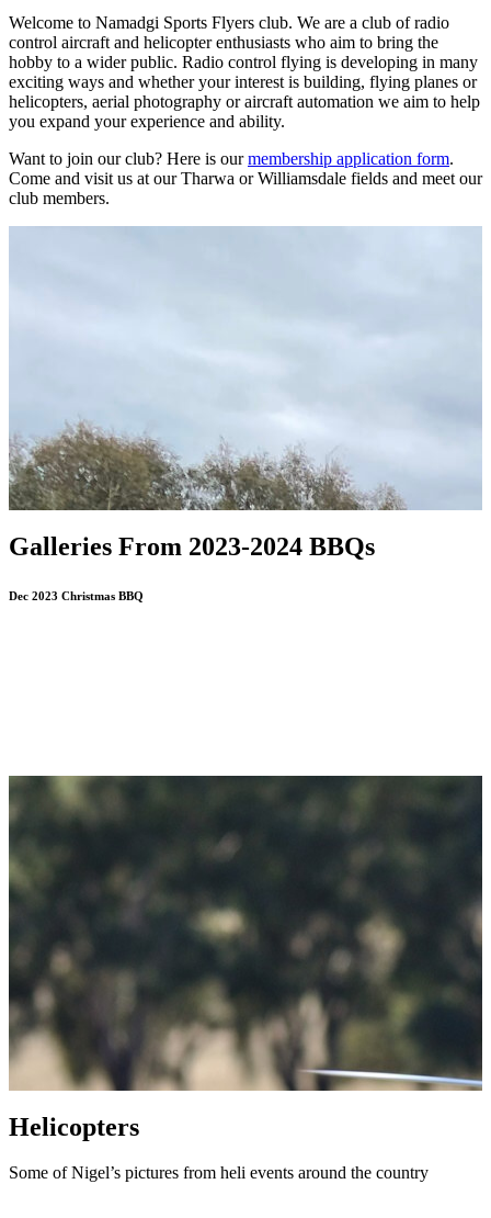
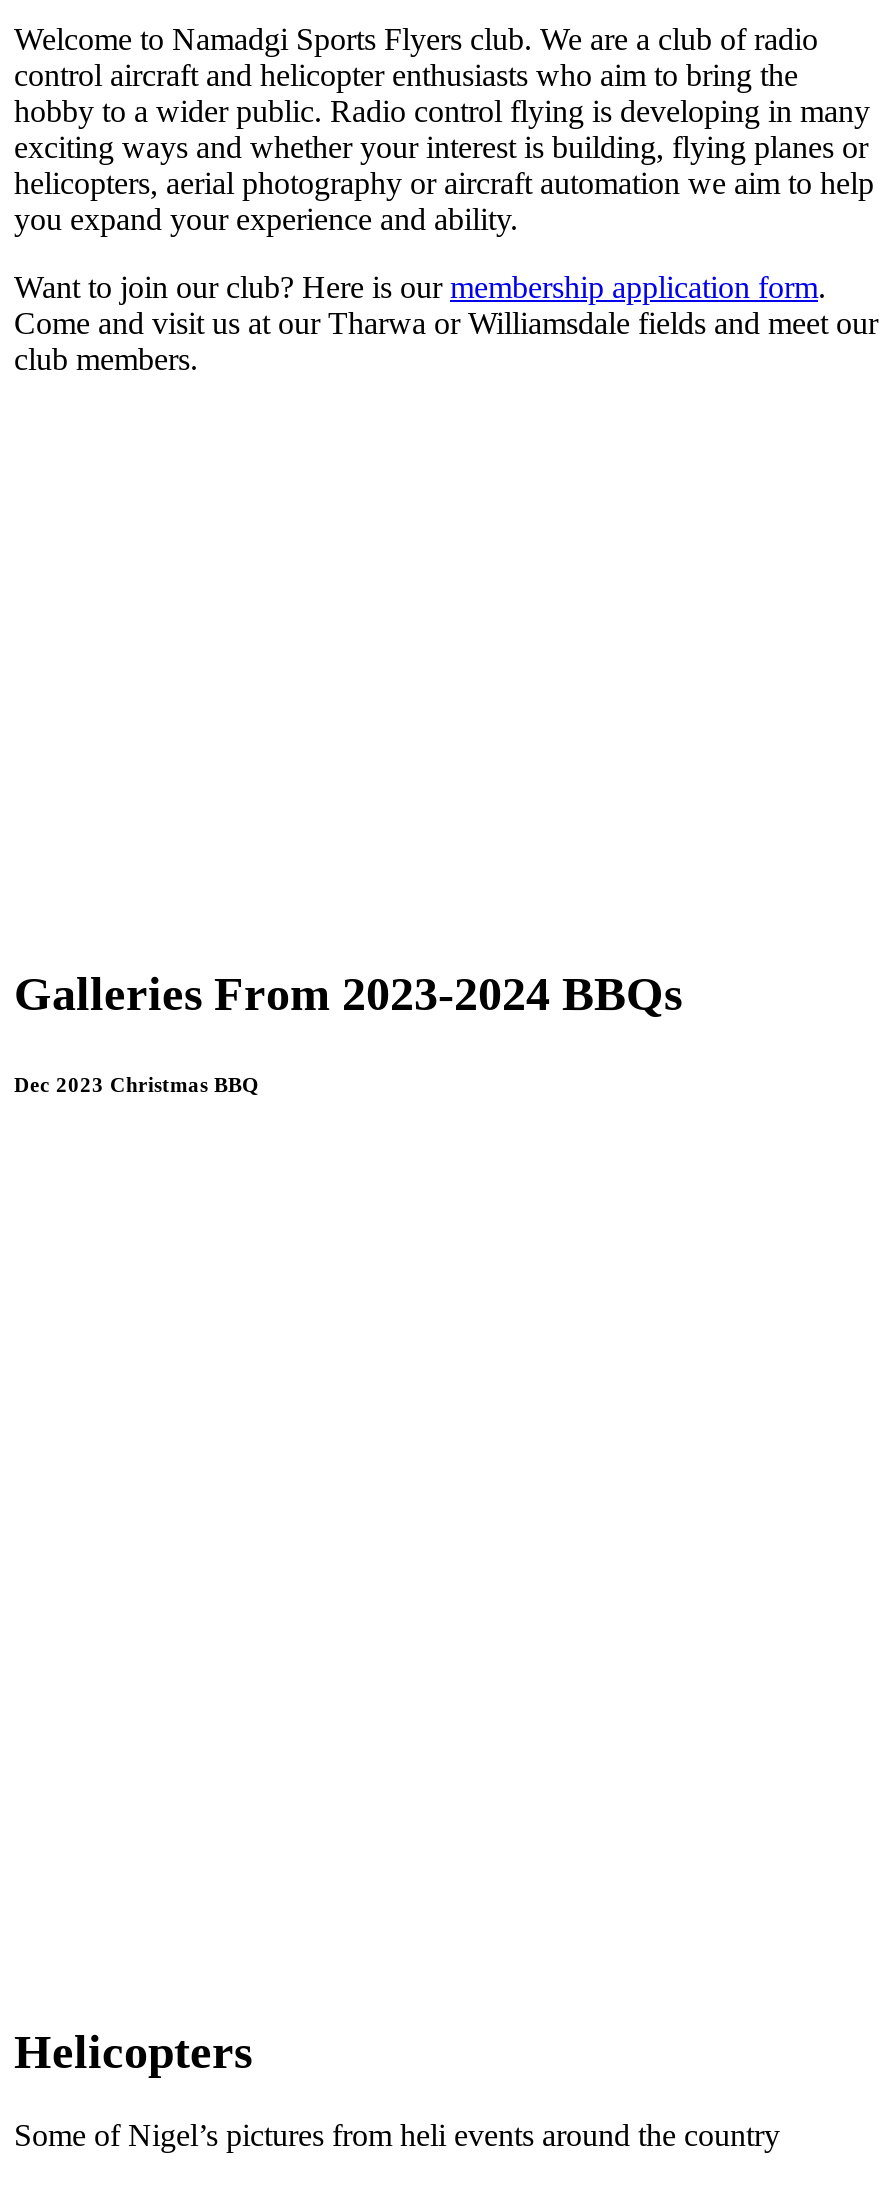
[8,226,482,511] [image] -> none
[8,775,483,1092] [image] -> none

